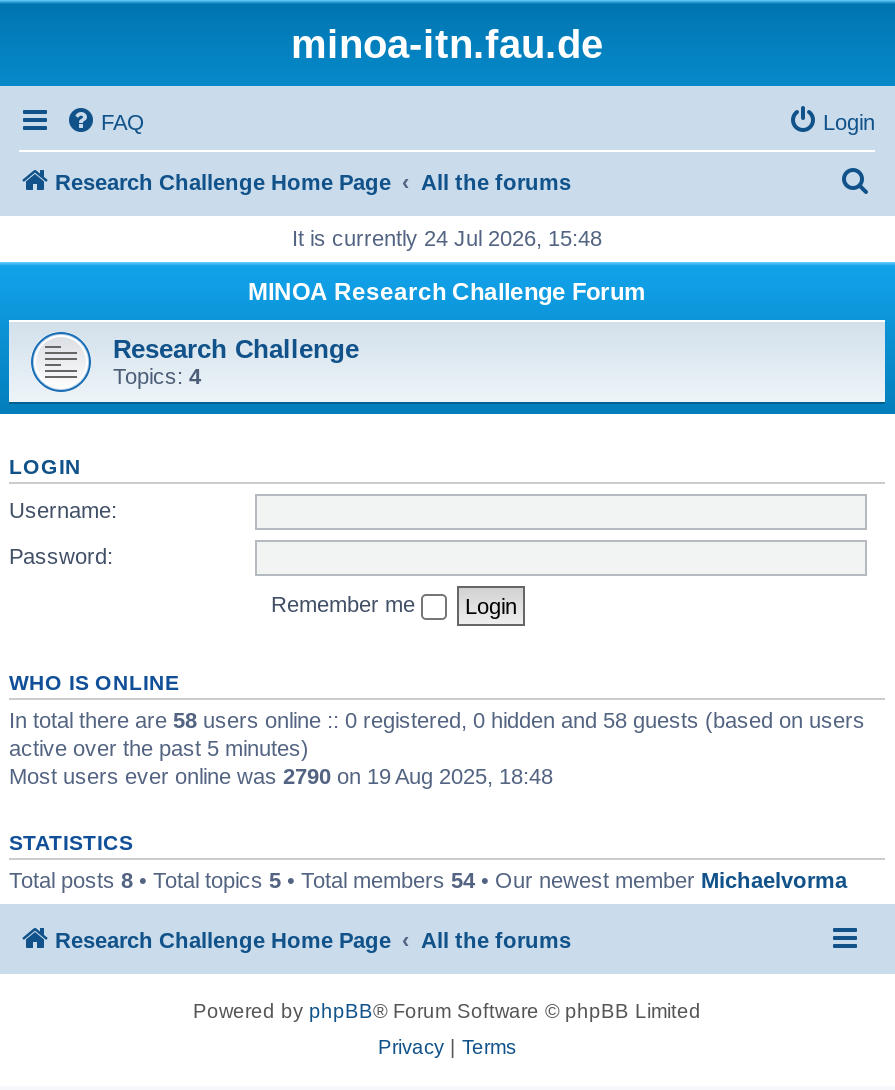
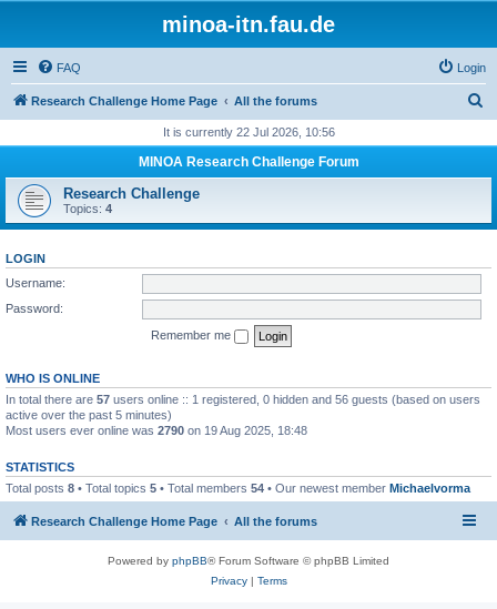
[292,226,602,250] It is currently 24 Jul 2026, 15:48 -> [163,125,334,139] It is currently 22 Jul 2026, 10:56
[9,707,865,731] In total there are 58 users online :: 0 registered, 0 hidden and 58 guests (based on users -> [6,392,480,405] In total there are 57 users online :: 1 registered, 0 hidden and 56 guests (based on users

